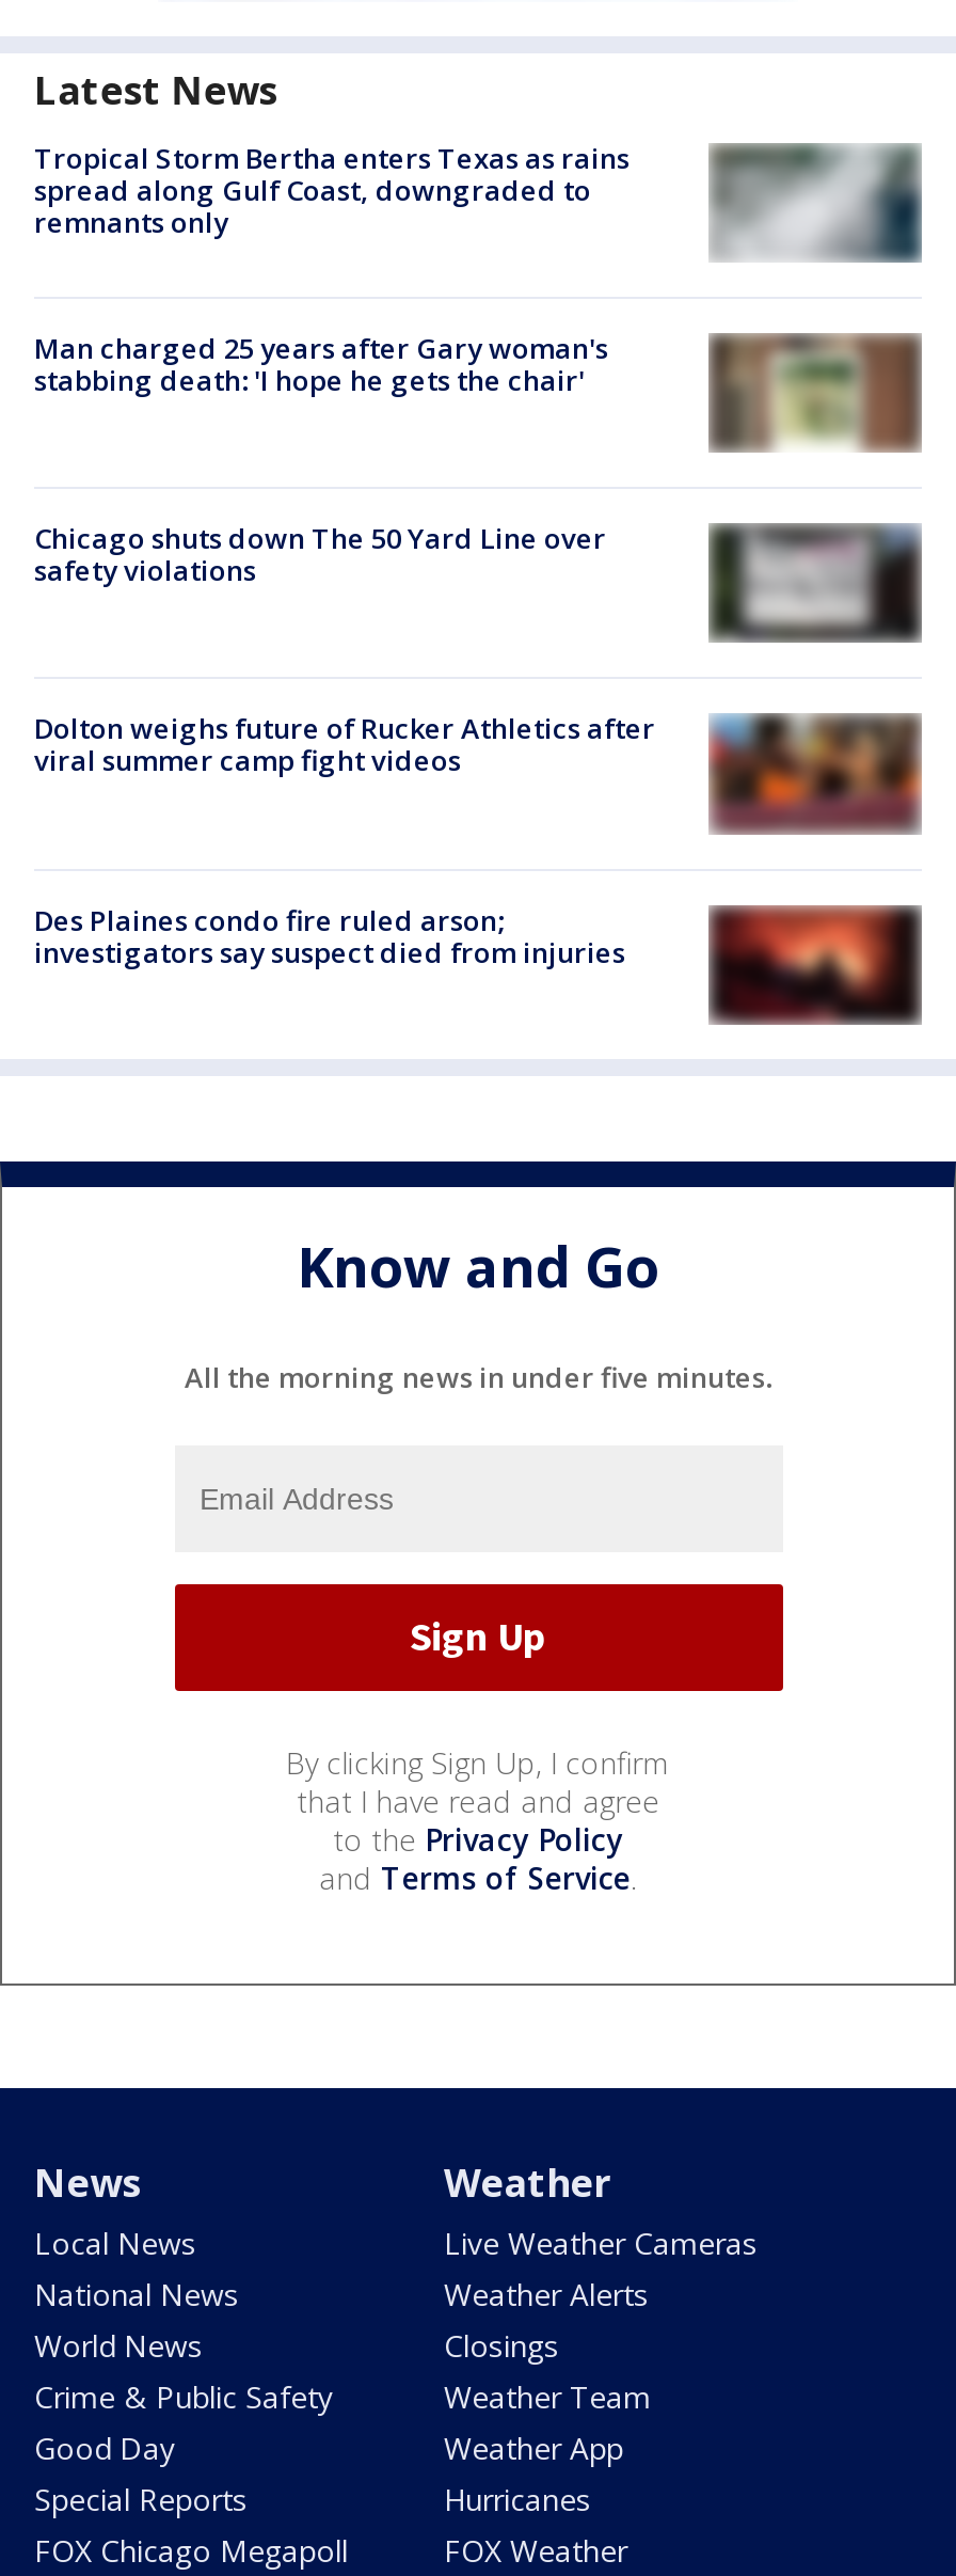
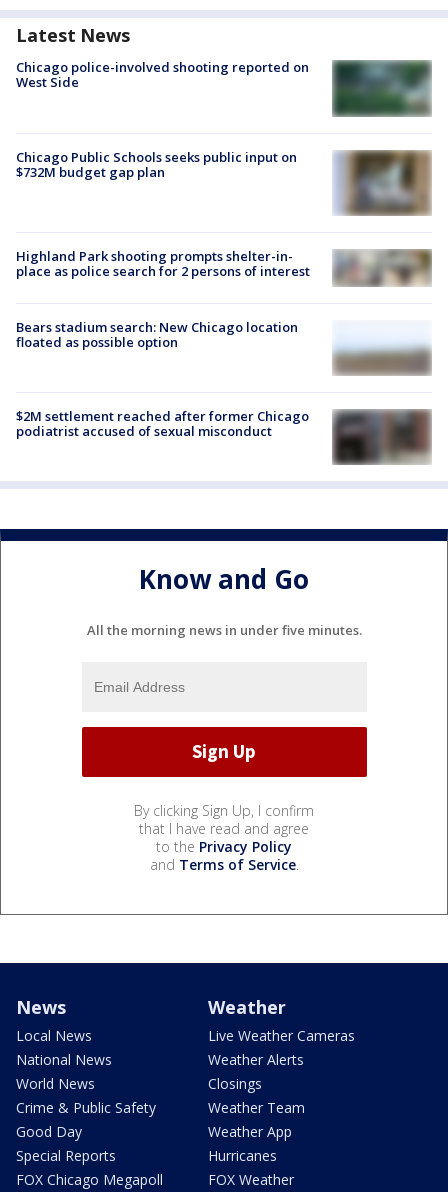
[34,138,920,260] [image] | Tropical Storm Bertha enters Texas as rains | spread along Gulf Coast, downgraded to | remnants only -> [16,58,432,117] [image] | Chicago police-involved shooting reported on | West Side
[34,328,608,398] Man charged 25 years after Gary woman's | stabbing death: 'I hope he gets the chair' -> [16,148,297,181] Chicago Public Schools seeks public input on | $732M budget gap plan
[708,333,920,474] [image] -> [333,151,432,217] [image]
[34,519,606,589] Chicago shuts down The 50 Yard Line over | safety violations -> [16,247,310,280] Highland Park shooting prompts shelter-in- | place as police search for 2 persons of interest
[706,521,922,643] [image] -> [332,239,431,286] [image]
[34,709,924,833] [image] | Dolton weighs future of Rucker Athletics after | viral summer camp fight videos -> [16,318,432,375] [image] | Bears stadium search: New Chicago location | floated as possible option
[34,900,625,970] Des Plaines condo fire ruled arson; | investigators say suspect died from injuries -> [16,407,309,440] $2M settlement reached after former Chicago | podiatrist accused of sexual misconduct
[717,905,922,1025] [image] -> [334,409,431,465] [image]

